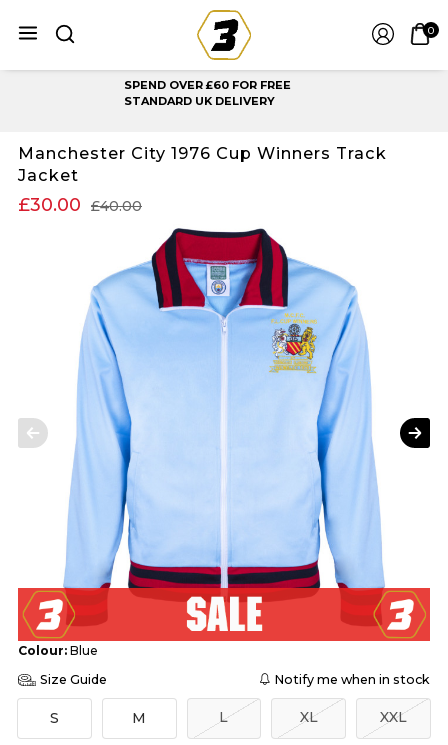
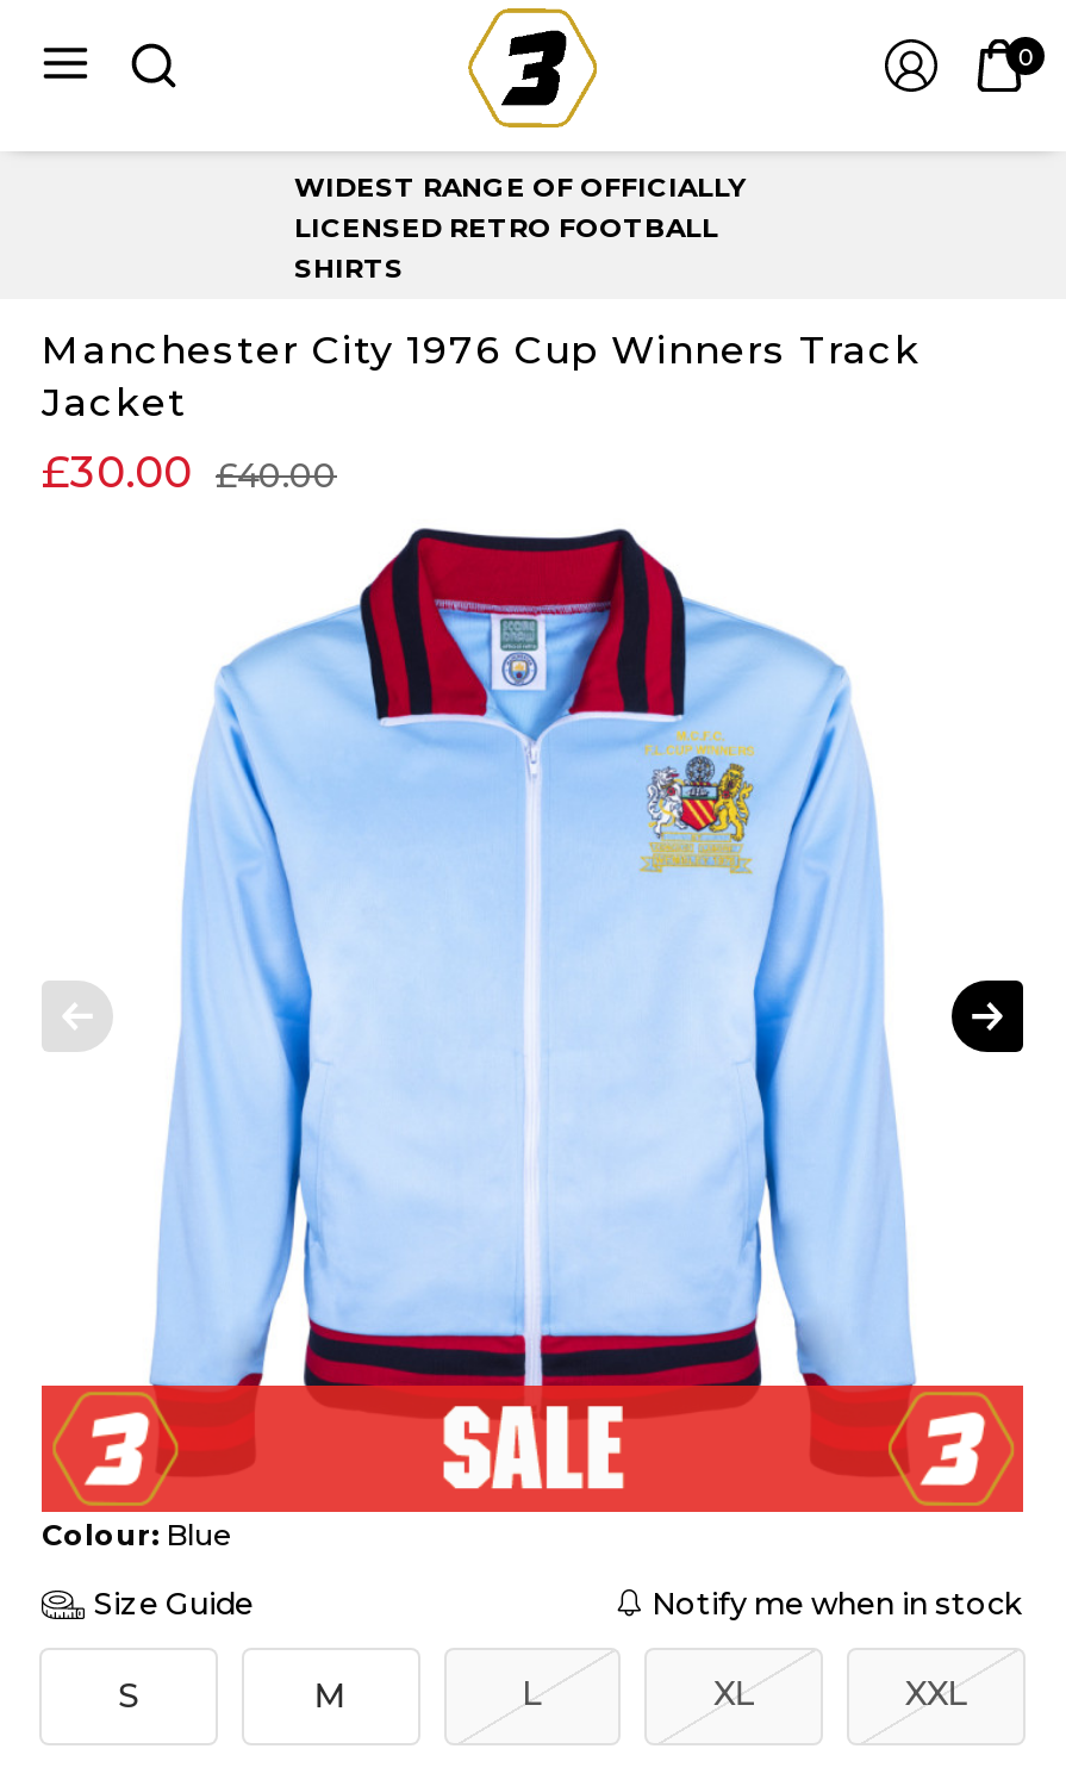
[124,78,291,108] SPEND OVER £60 FOR FREE | STANDARD UK DELIVERY -> [294,170,747,285] WIDEST RANGE OF OFFICIALLY | LICENSED RETRO FOOTBALL | SHIRTS

